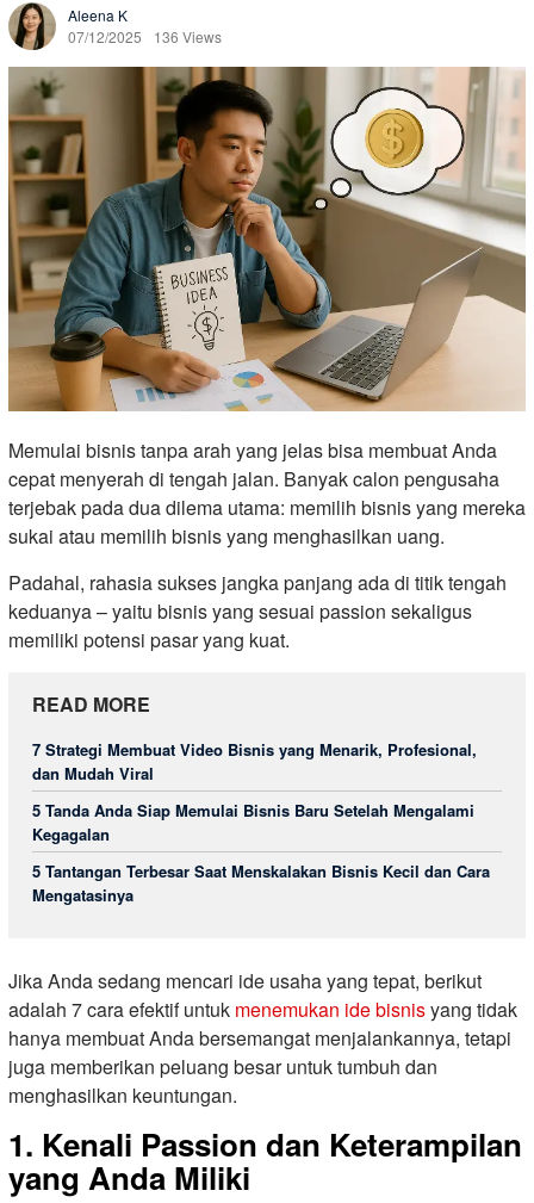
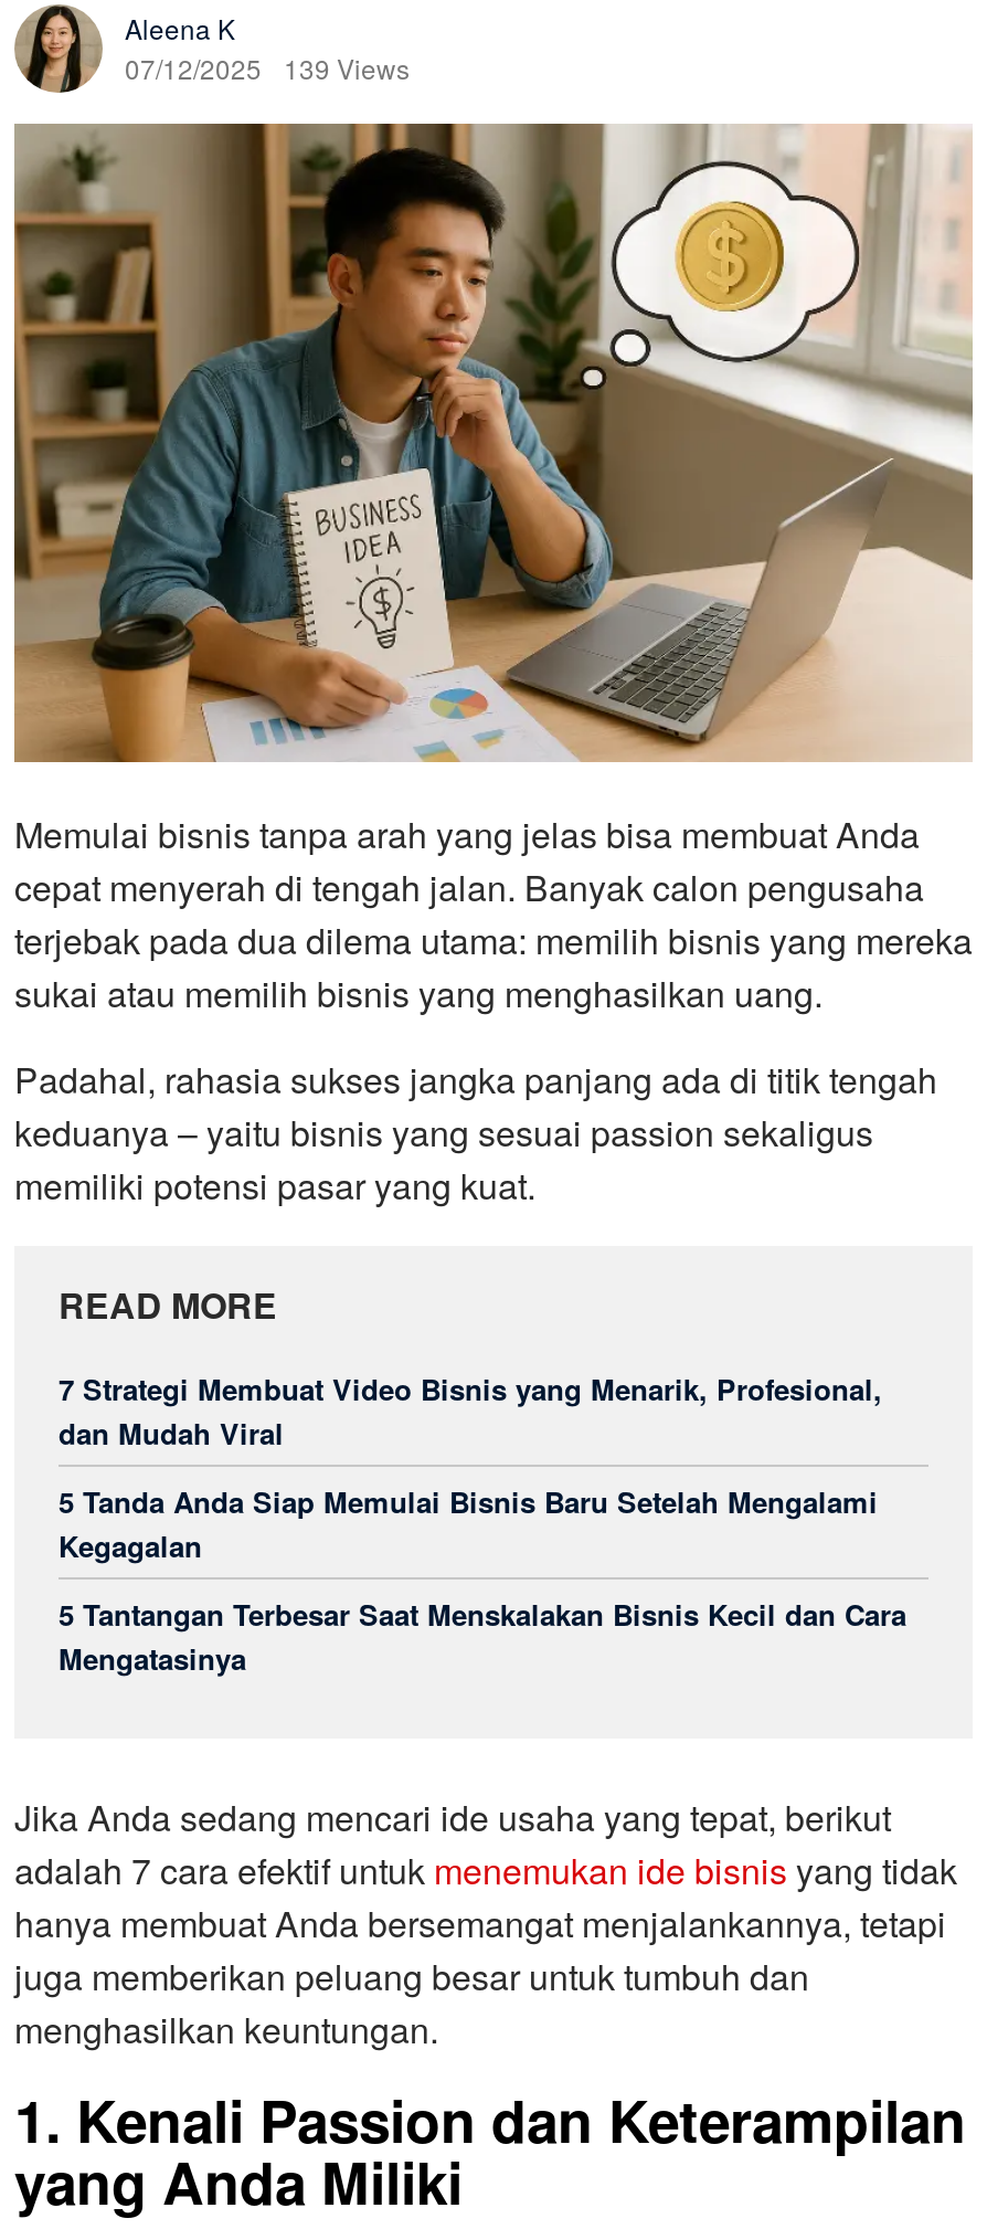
[68,26,222,47] 07/12/2025 136 Views -> [125,49,410,86] 07/12/2025 139 Views

